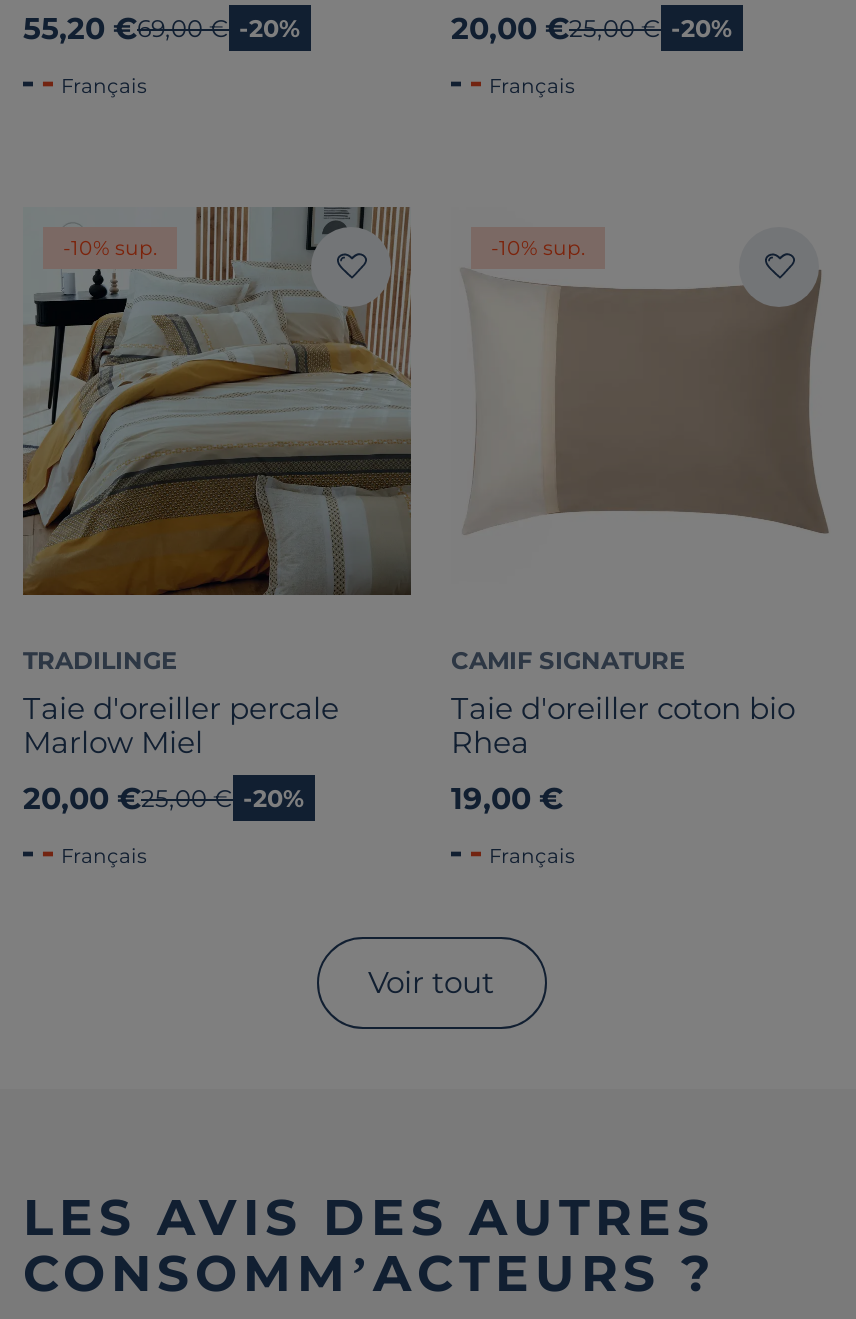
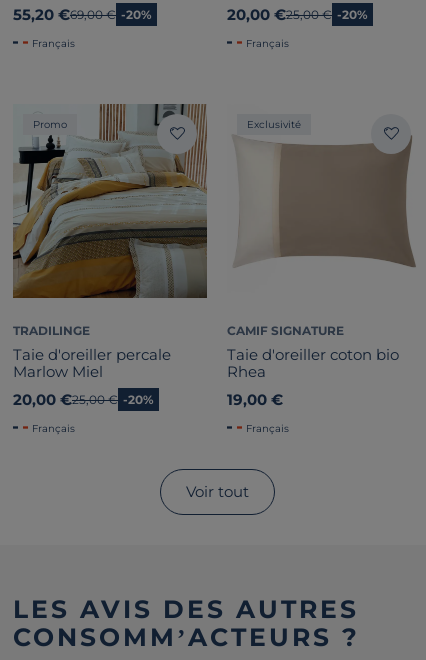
[63,235,157,261] -10% sup. -> [33,118,67,131] Promo
[491,235,585,261] -10% sup. -> [247,118,301,131] Exclusivité

